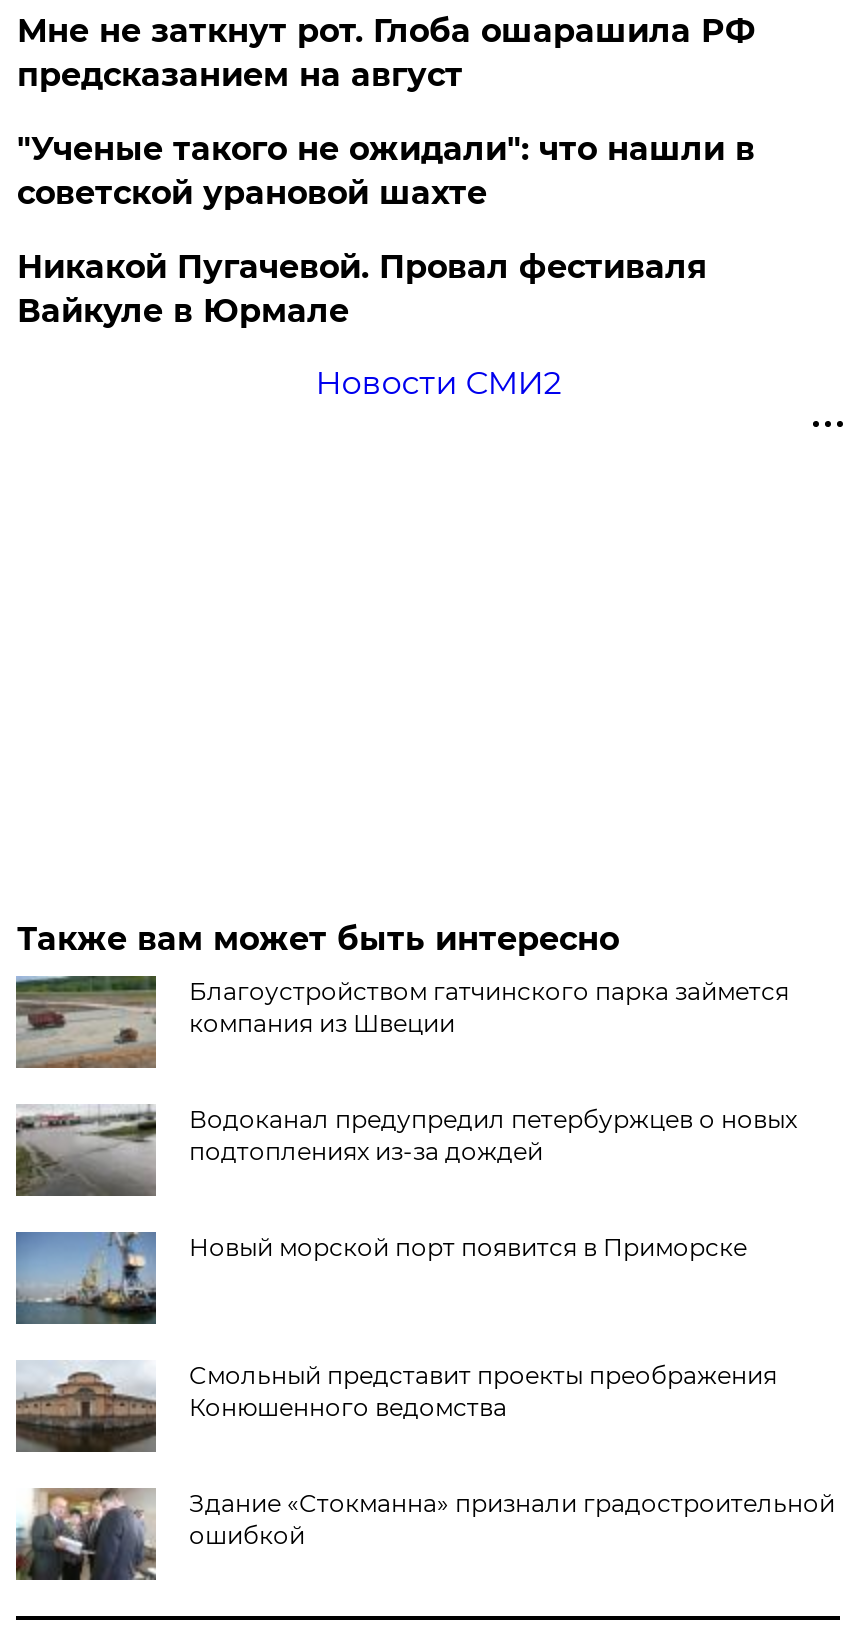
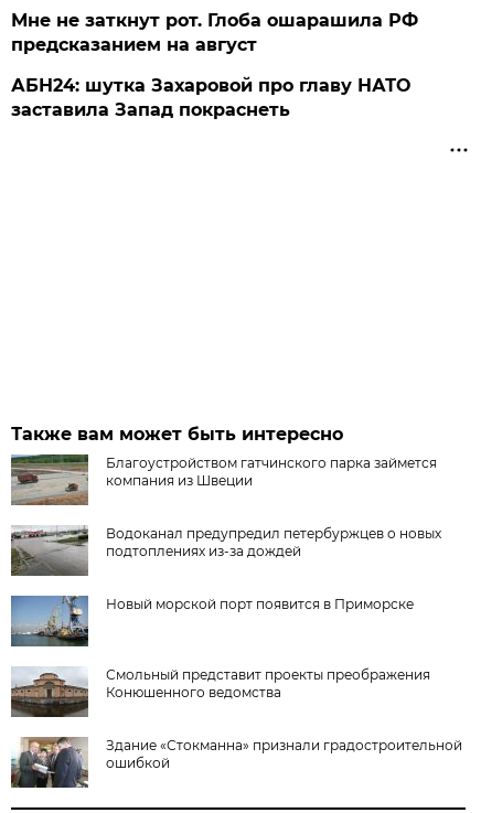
[17,130,755,402] "Ученые такого не ожидали": что нашли в | советской урановой шахте | Никакой Пугачевой. Провал фестиваля | Вайкуле в Юрмале | Новости СМИ2 -> [11,75,411,120] АБН24: шутка Захаровой про главу НАТО | заставила Запад покраснеть

